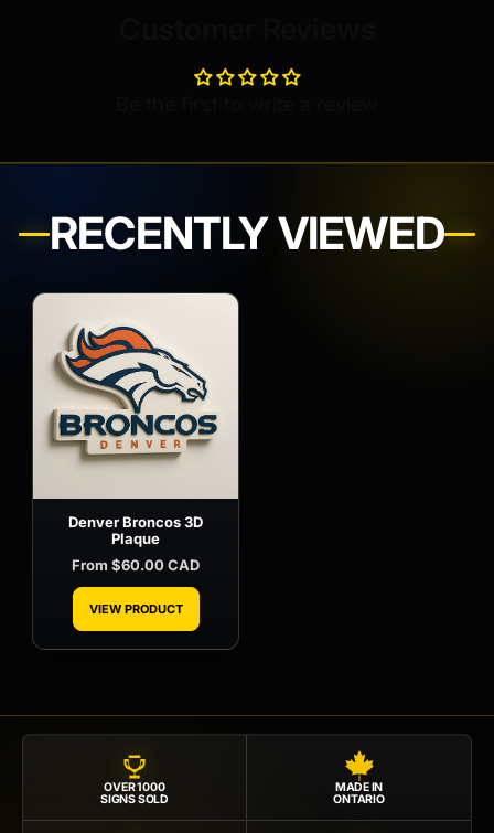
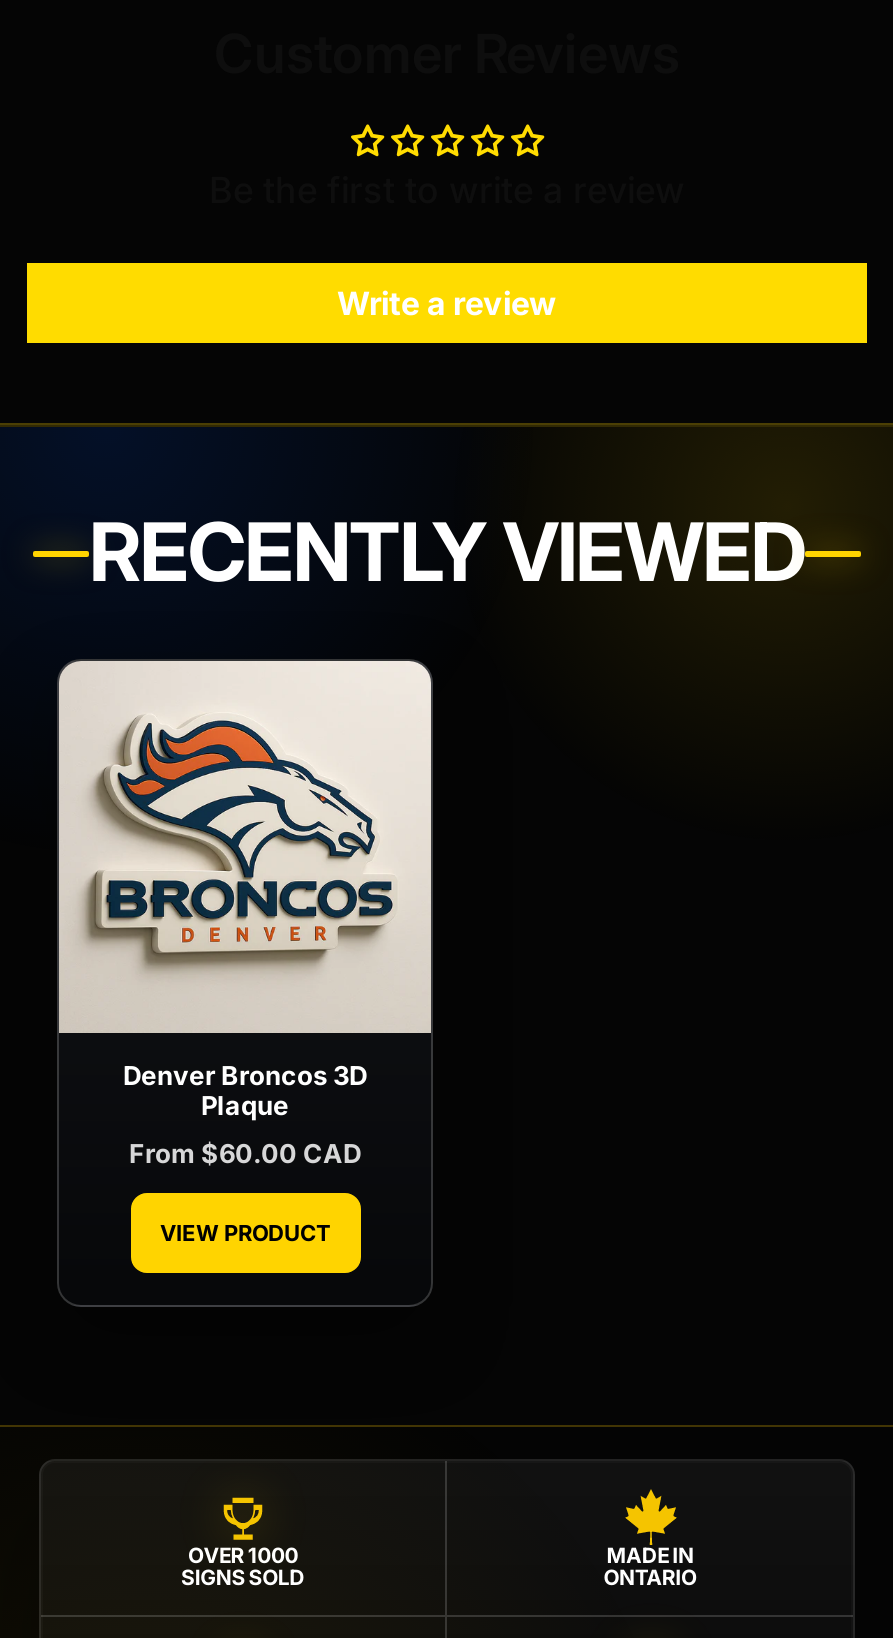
none -> [337,283,557,323] Write a review

